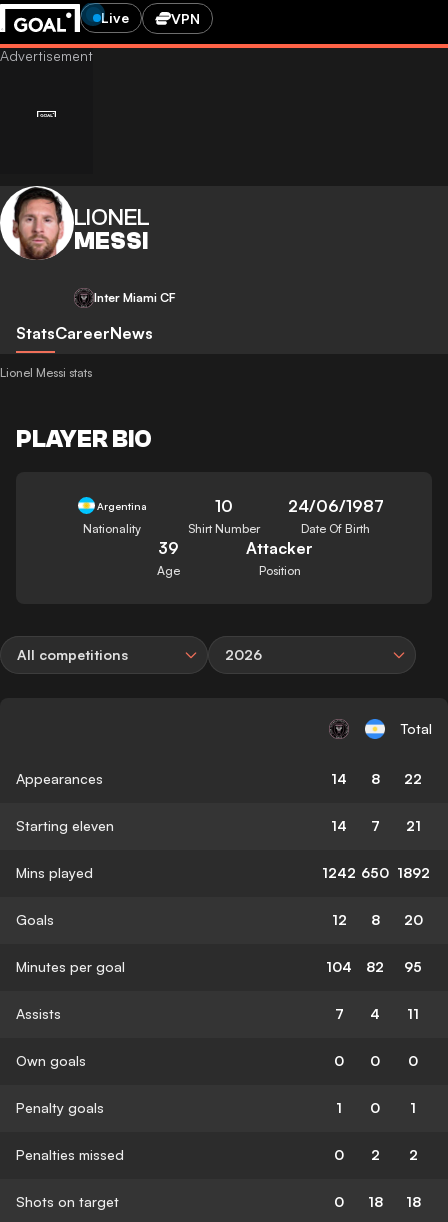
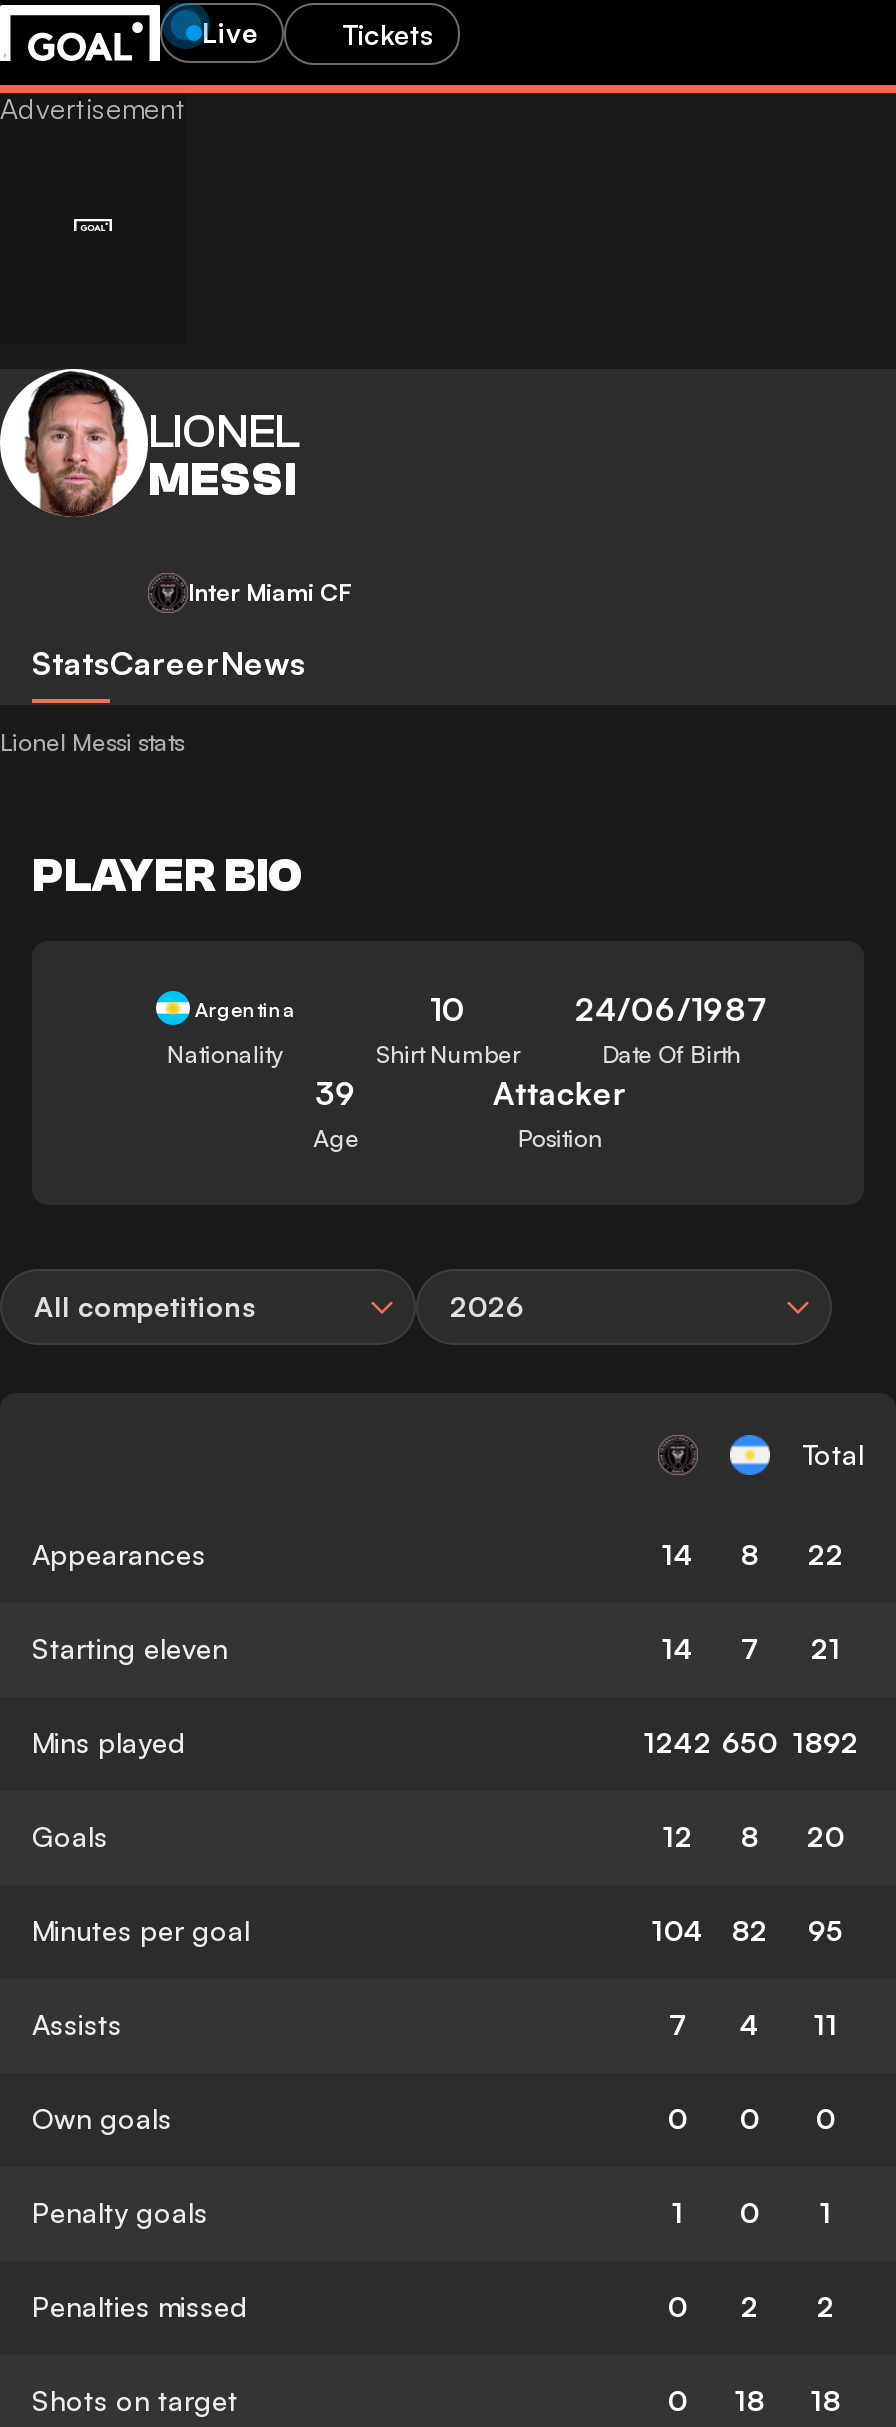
[171,9,200,26] VPN -> [342,16,434,50] Tickets

